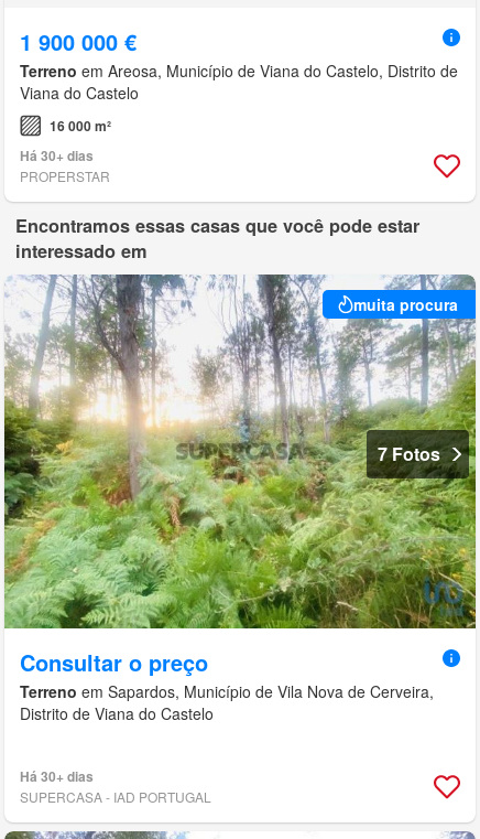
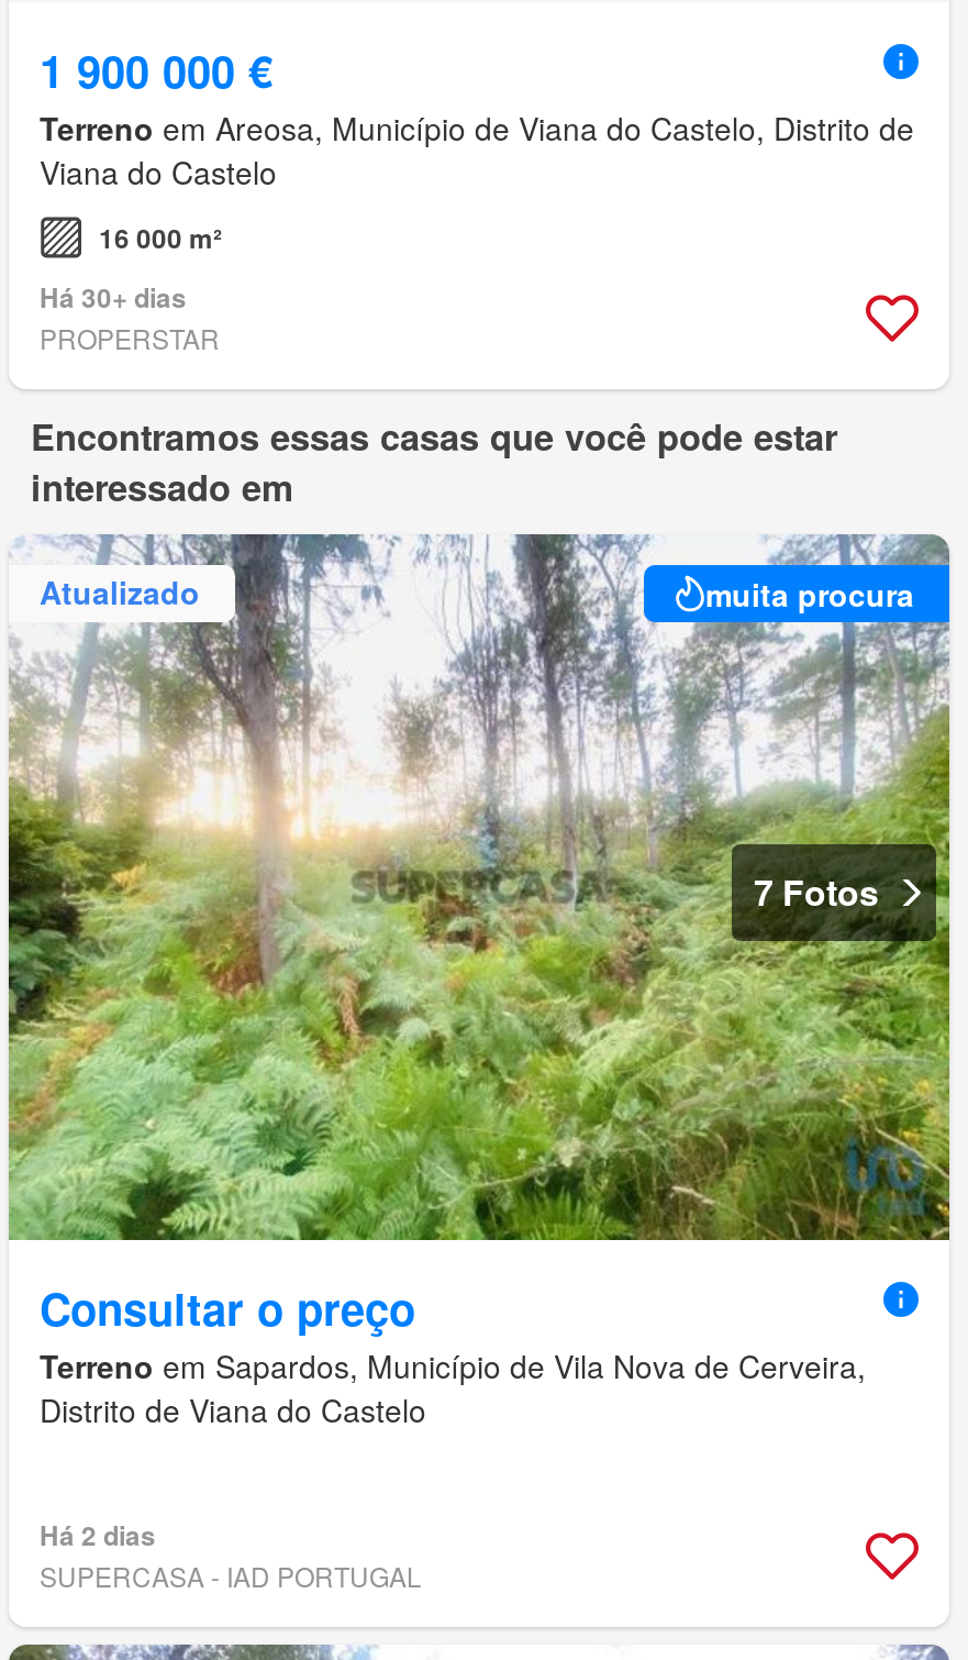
none -> [40,569,200,613] Atualizado
[20,766,94,786] Há 30+ dias -> [40,1514,156,1553] Há 2 dias

